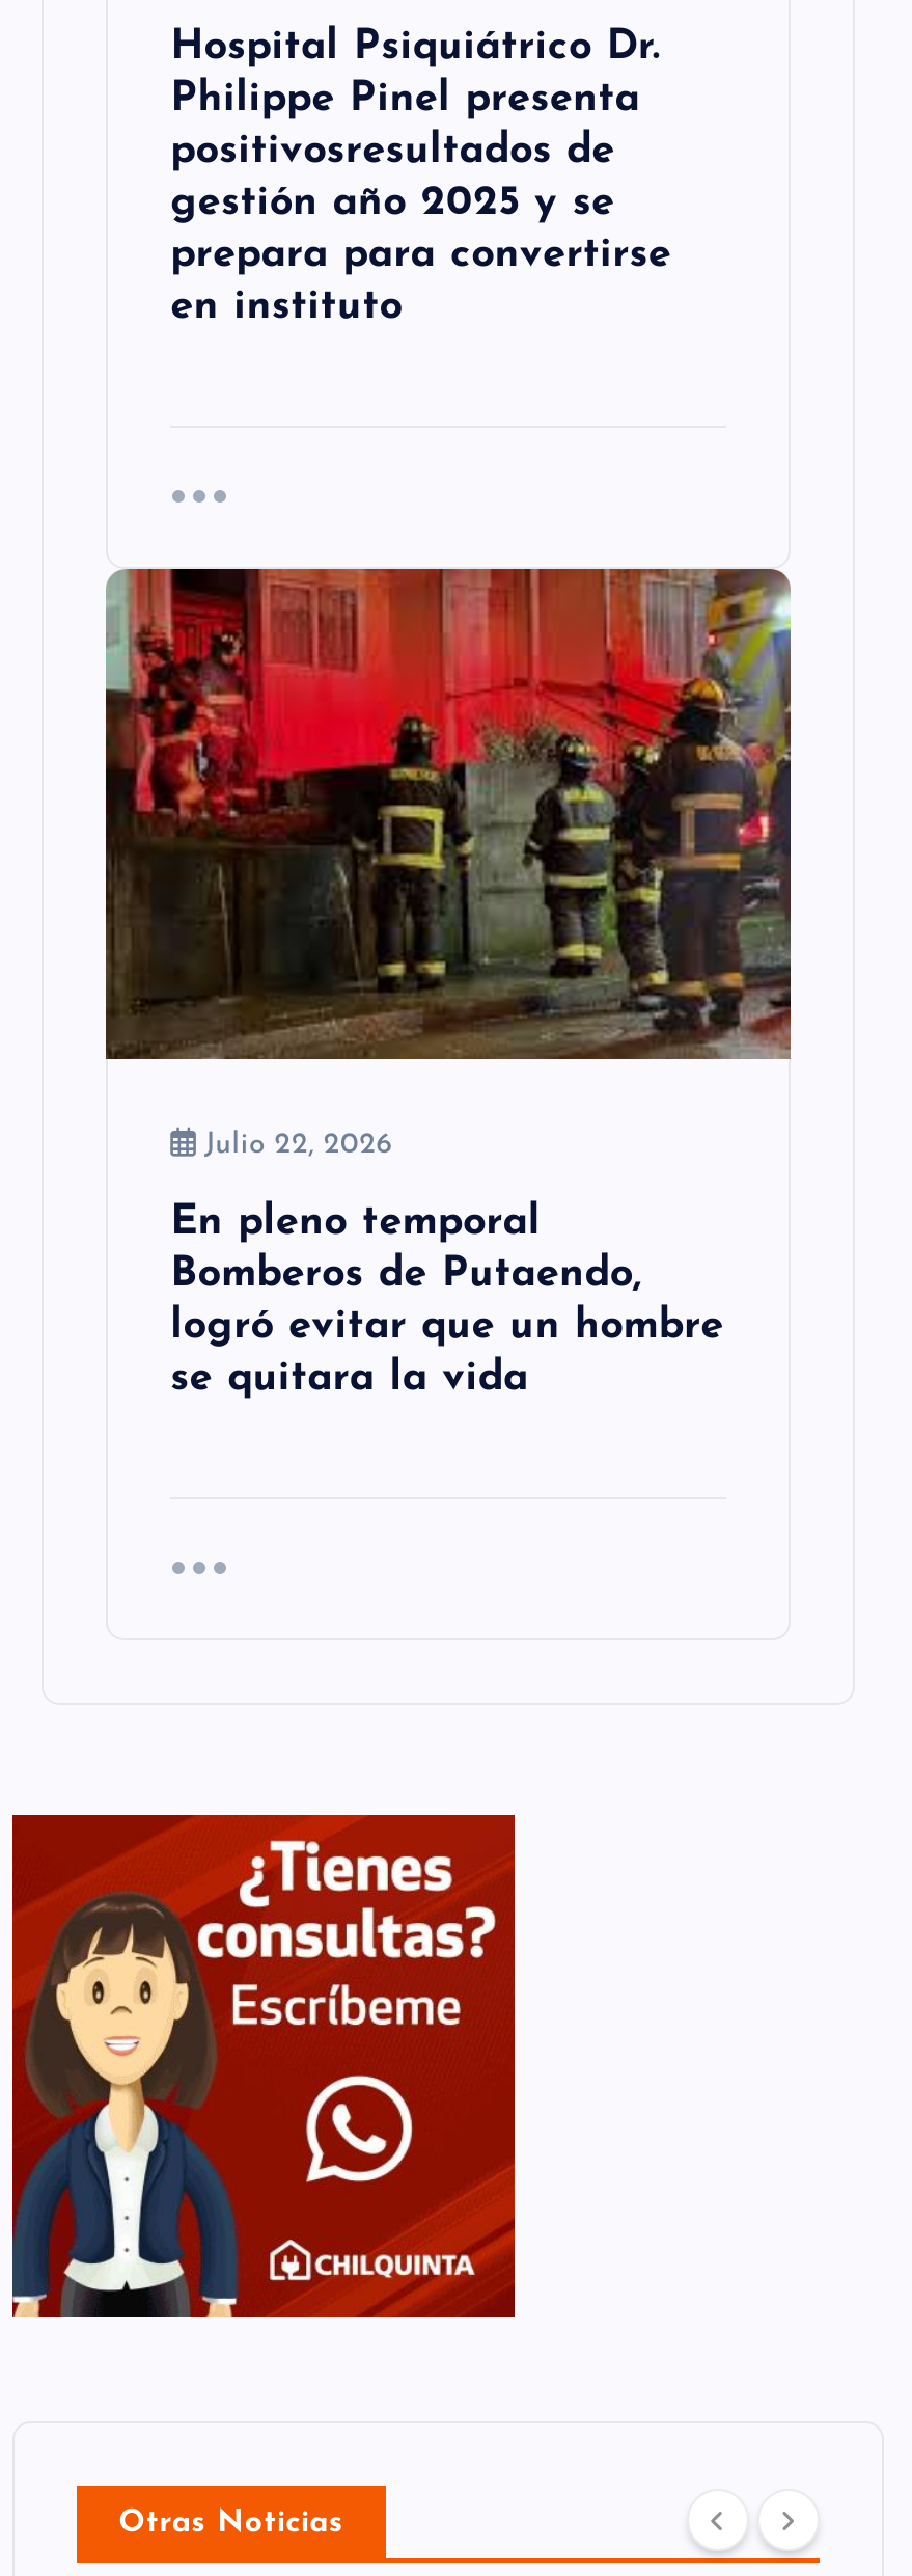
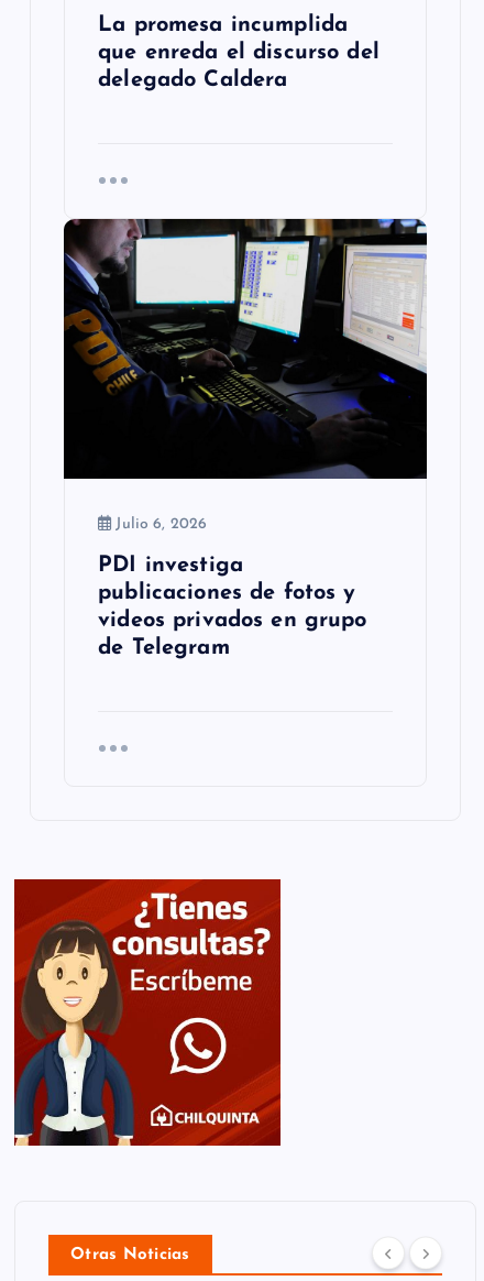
[171,27,671,328] Hospital Psiquiátrico Dr. | Philippe Pinel presenta | positivosresultados de | gestión año 2025 y se | prepara para convertirse | en instituto -> [98,14,379,91] La promesa incumplida | que enreda el discurso del | delegado Caldera
[106,567,793,1161] [image] | Julio 22, 2026 -> [64,218,428,533] [image] | Julio 6, 2026
[171,1203,724,1400] En pleno temporal | Bomberos de Putaendo, | logró evitar que un hombre | se quitara la vida -> [98,555,367,659] PDI investiga | publicaciones de fotos y | videos privados en grupo | de Telegram

